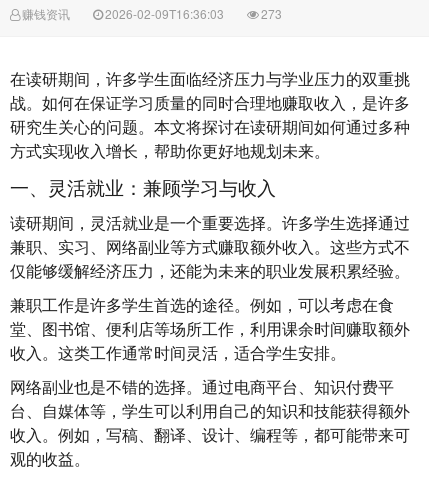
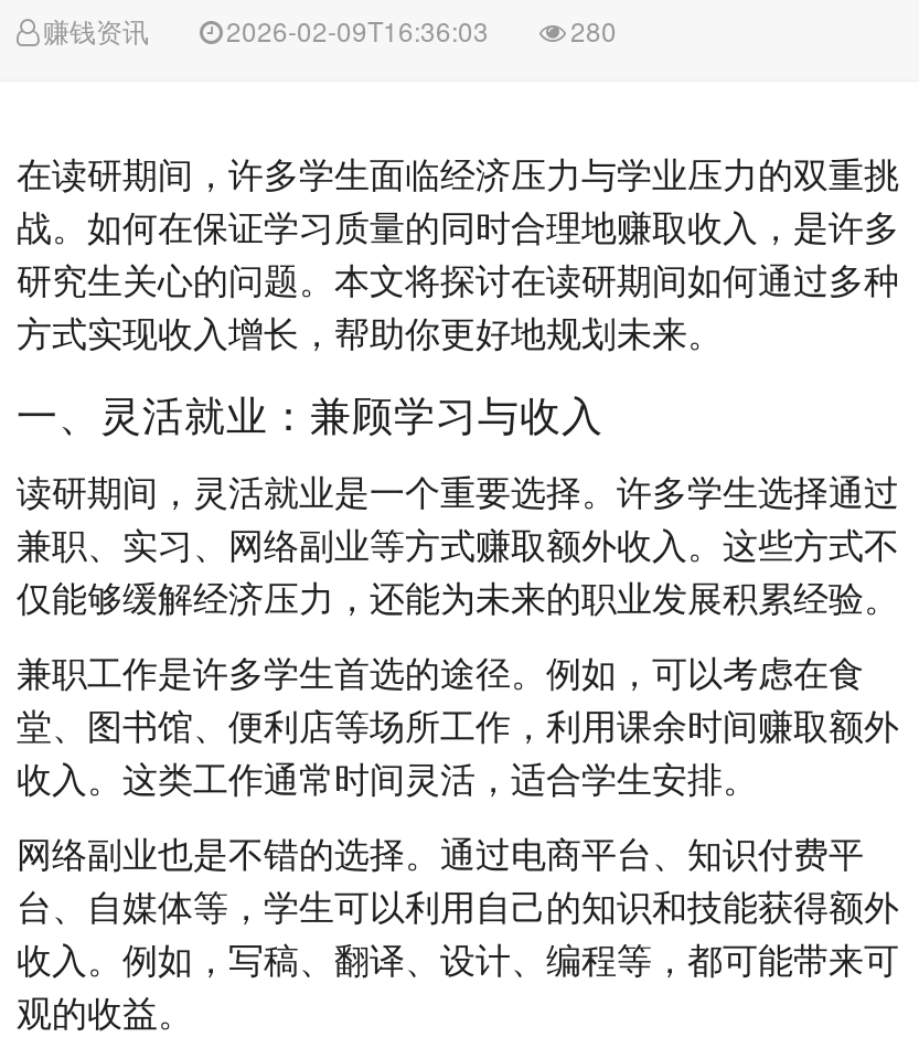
[261,5,282,22] 273 -> [570,11,617,49] 280

